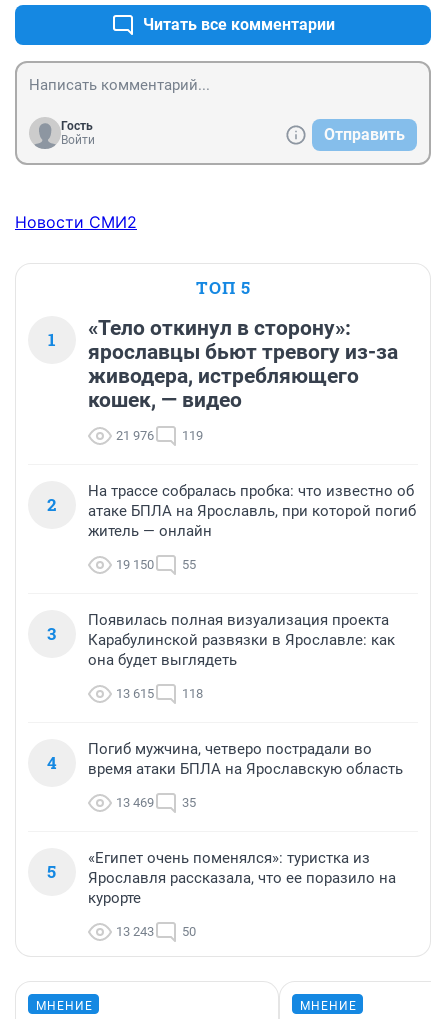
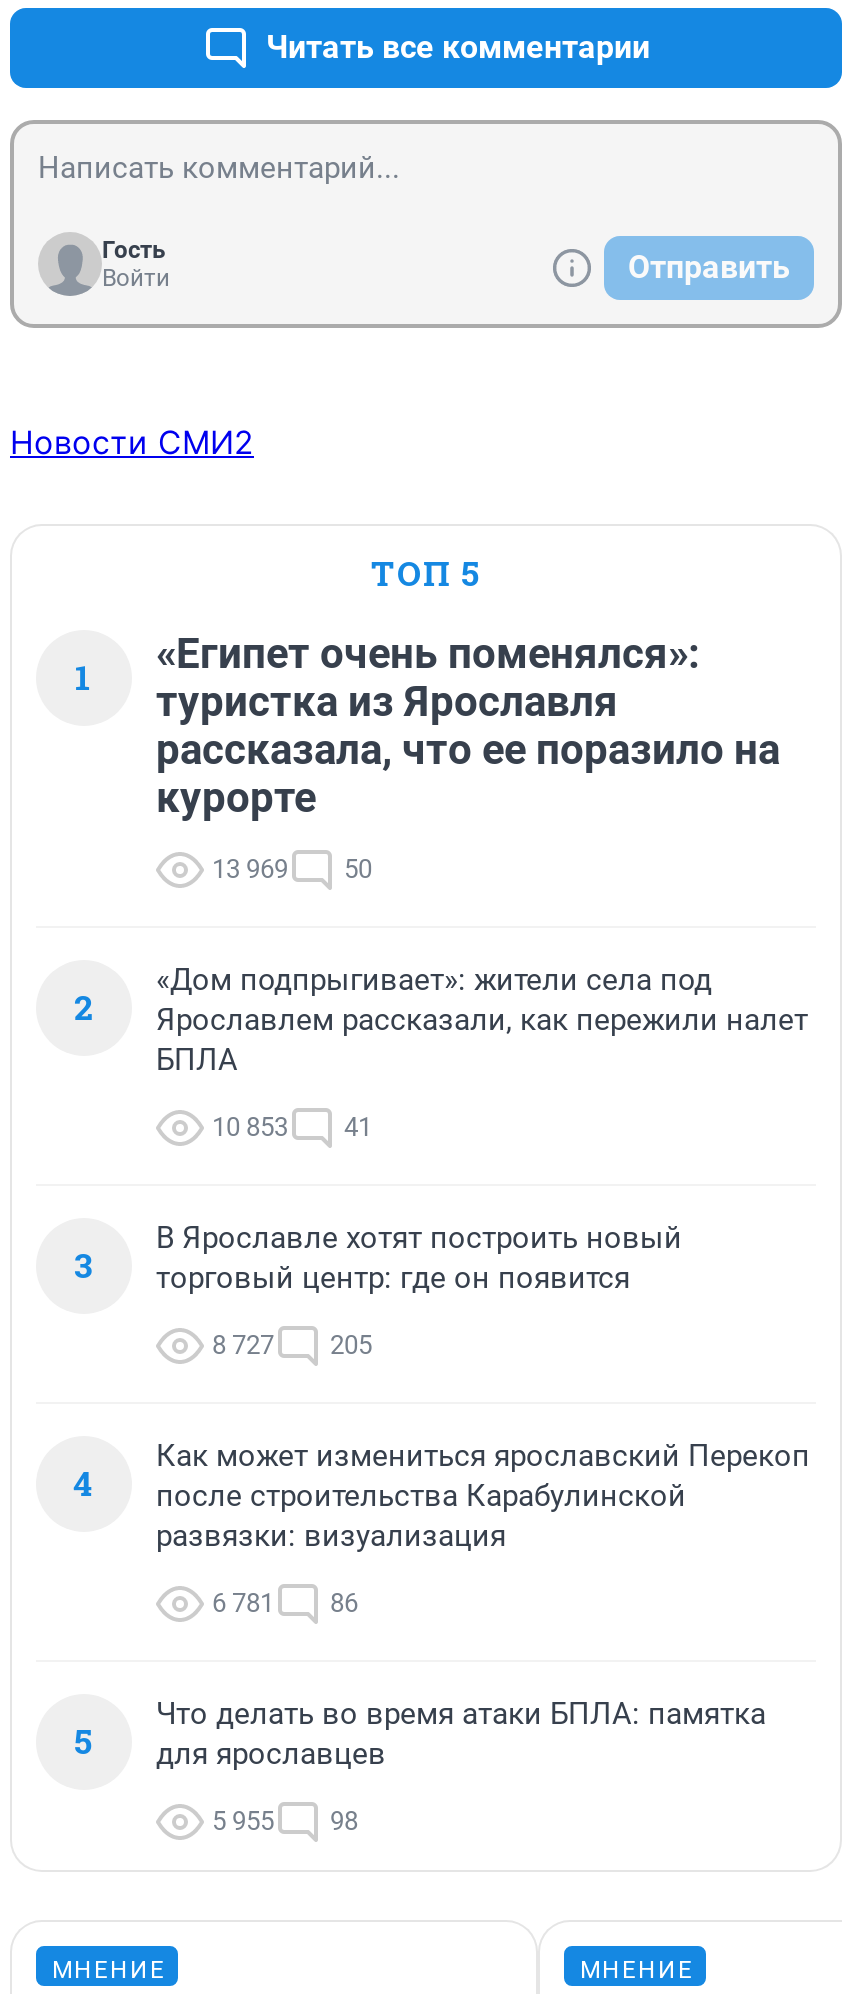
[88,316,398,412] «Тело откинул в сторону»: | ярославцы бьют тревогу из-за | живодера, истребляющего | кошек, — видео -> [156,630,780,822] «Египет очень поменялся»: | туристка из Ярославля | рассказала, что ее поразило на | курорте
[116,428,203,443] 21 976 | 119 -> [212,854,372,884] 13 969 | 50
[88,482,416,540] На трассе собралась пробка: что известно об | атаке БПЛА на Ярославль, при которой погиб | житель — онлайн -> [156,962,808,1078] «Дом подпрыгивает»: жители села под | Ярославлем рассказали, как пережили налет | БПЛА
[116,557,196,572] 19 150 | 55 -> [212,1112,372,1142] 10 853 | 41
[88,611,395,669] Появилась полная визуализация проекта | Карабулинской развязки в Ярославле: как | она будет выглядеть -> [156,1220,682,1296] В Ярославле хотят построить новый | торговый центр: где он появится
[116,686,203,701] 13 615 | 118 -> [212,1330,372,1360] 8 727 | 205
[88,740,403,778] Погиб мужчина, четверо пострадали во | время атаки БПЛА на Ярославскую область -> [156,1438,810,1554] Как может измениться ярославский Перекоп | после строительства Карабулинской | развязки: визуализация
[116,795,196,810] 13 469 | 35 -> [212,1588,358,1618] 6 781 | 86
[88,849,396,907] «Египет очень поменялся»: туристка из | Ярославля рассказала, что ее поразило на | курорте -> [156,1696,766,1772] Что делать во время атаки БПЛА: памятка | для ярославцев
[116,924,196,939] 13 243 | 50 -> [212,1806,358,1836] 5 955 | 98

